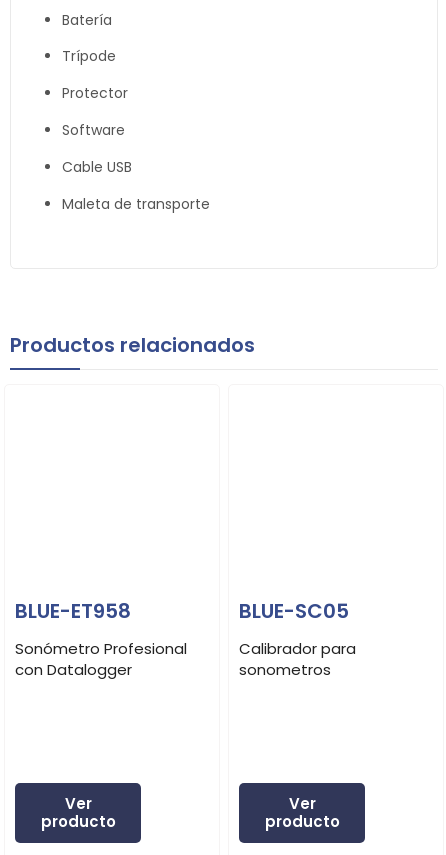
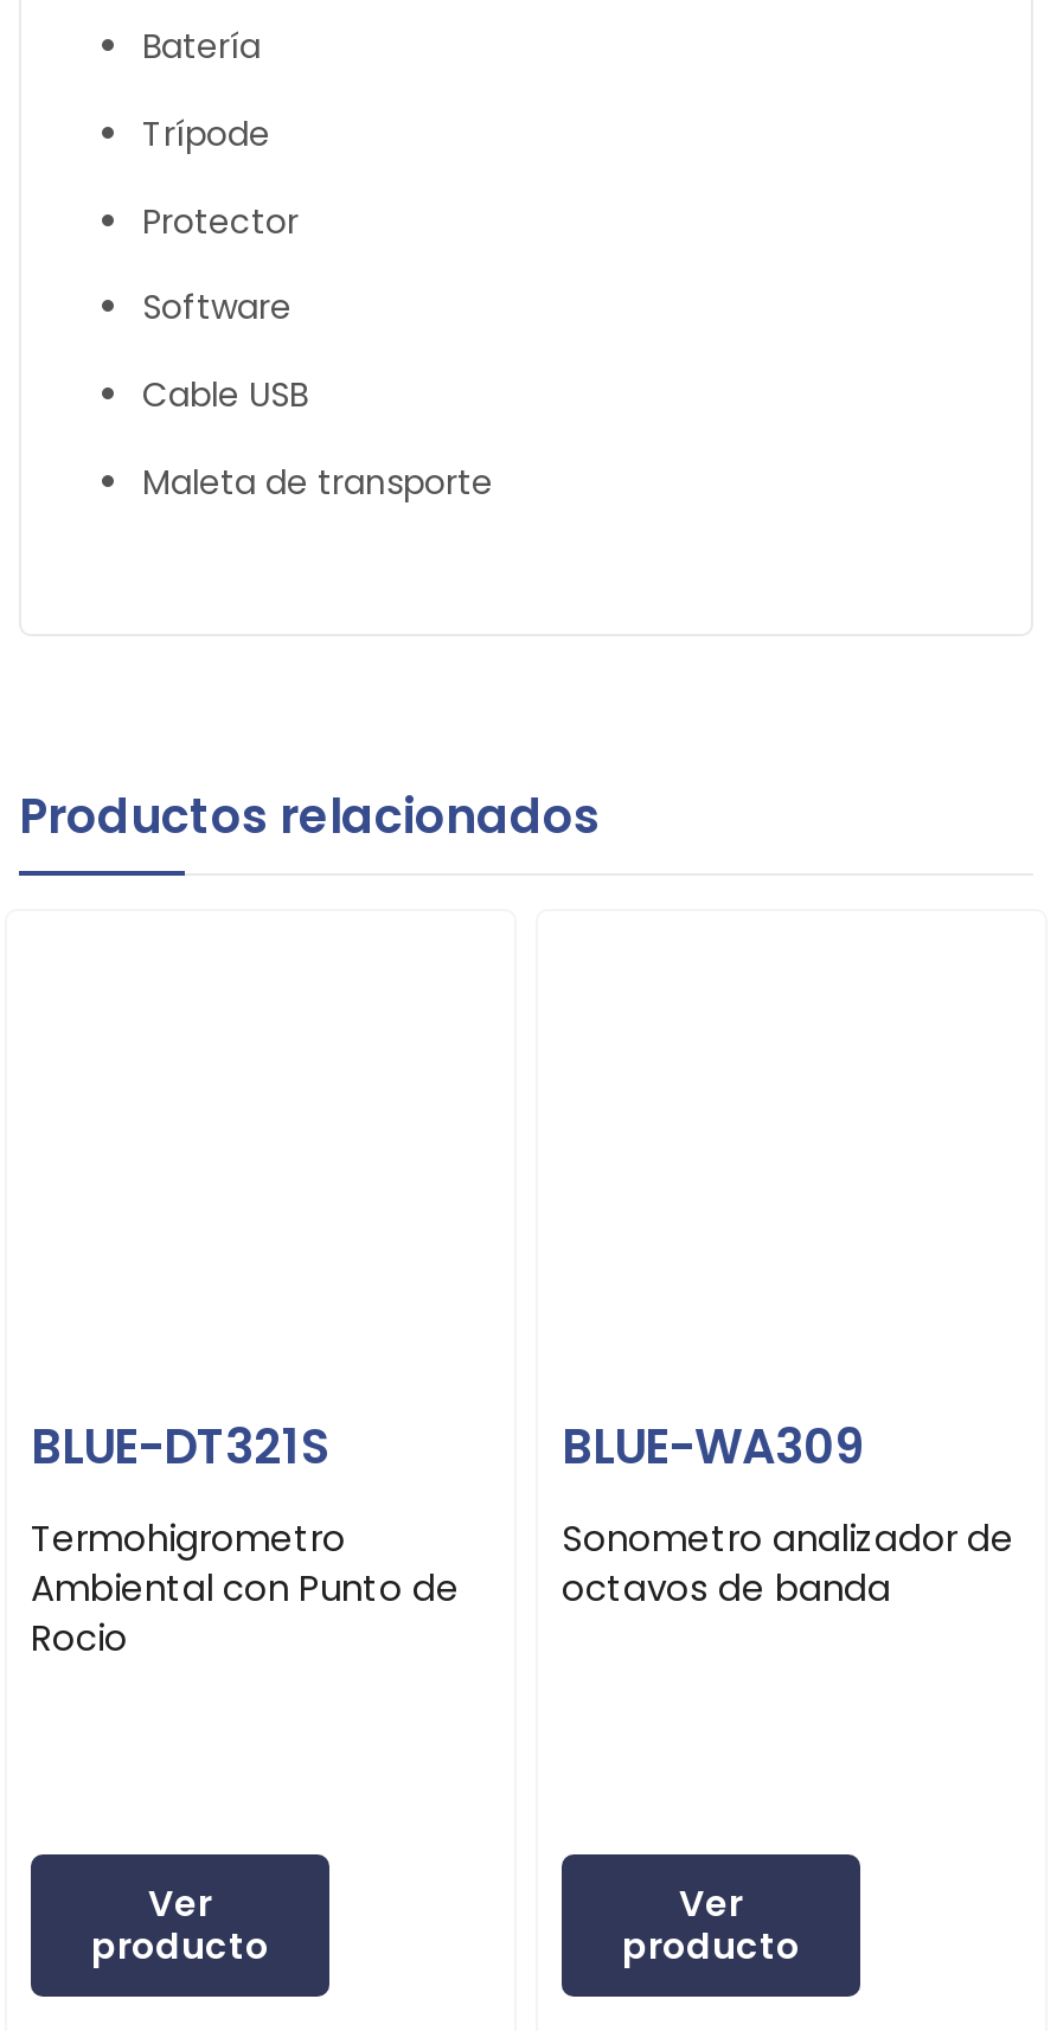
[15,597,131,625] BLUE-ET958 -> [31,1414,329,1480] BLUE-DT321S
[239,597,349,625] BLUE-SC05 -> [562,1414,863,1480] BLUE-WA309
[15,638,187,680] Sonómetro Profesional | con Datalogger -> [31,1513,460,1662] Termohigrometro | Ambiental con Punto de | Rocio
[239,638,356,680] Calibrador para | sonometros -> [562,1513,1014,1612] Sonometro analizador de | octavos de banda

